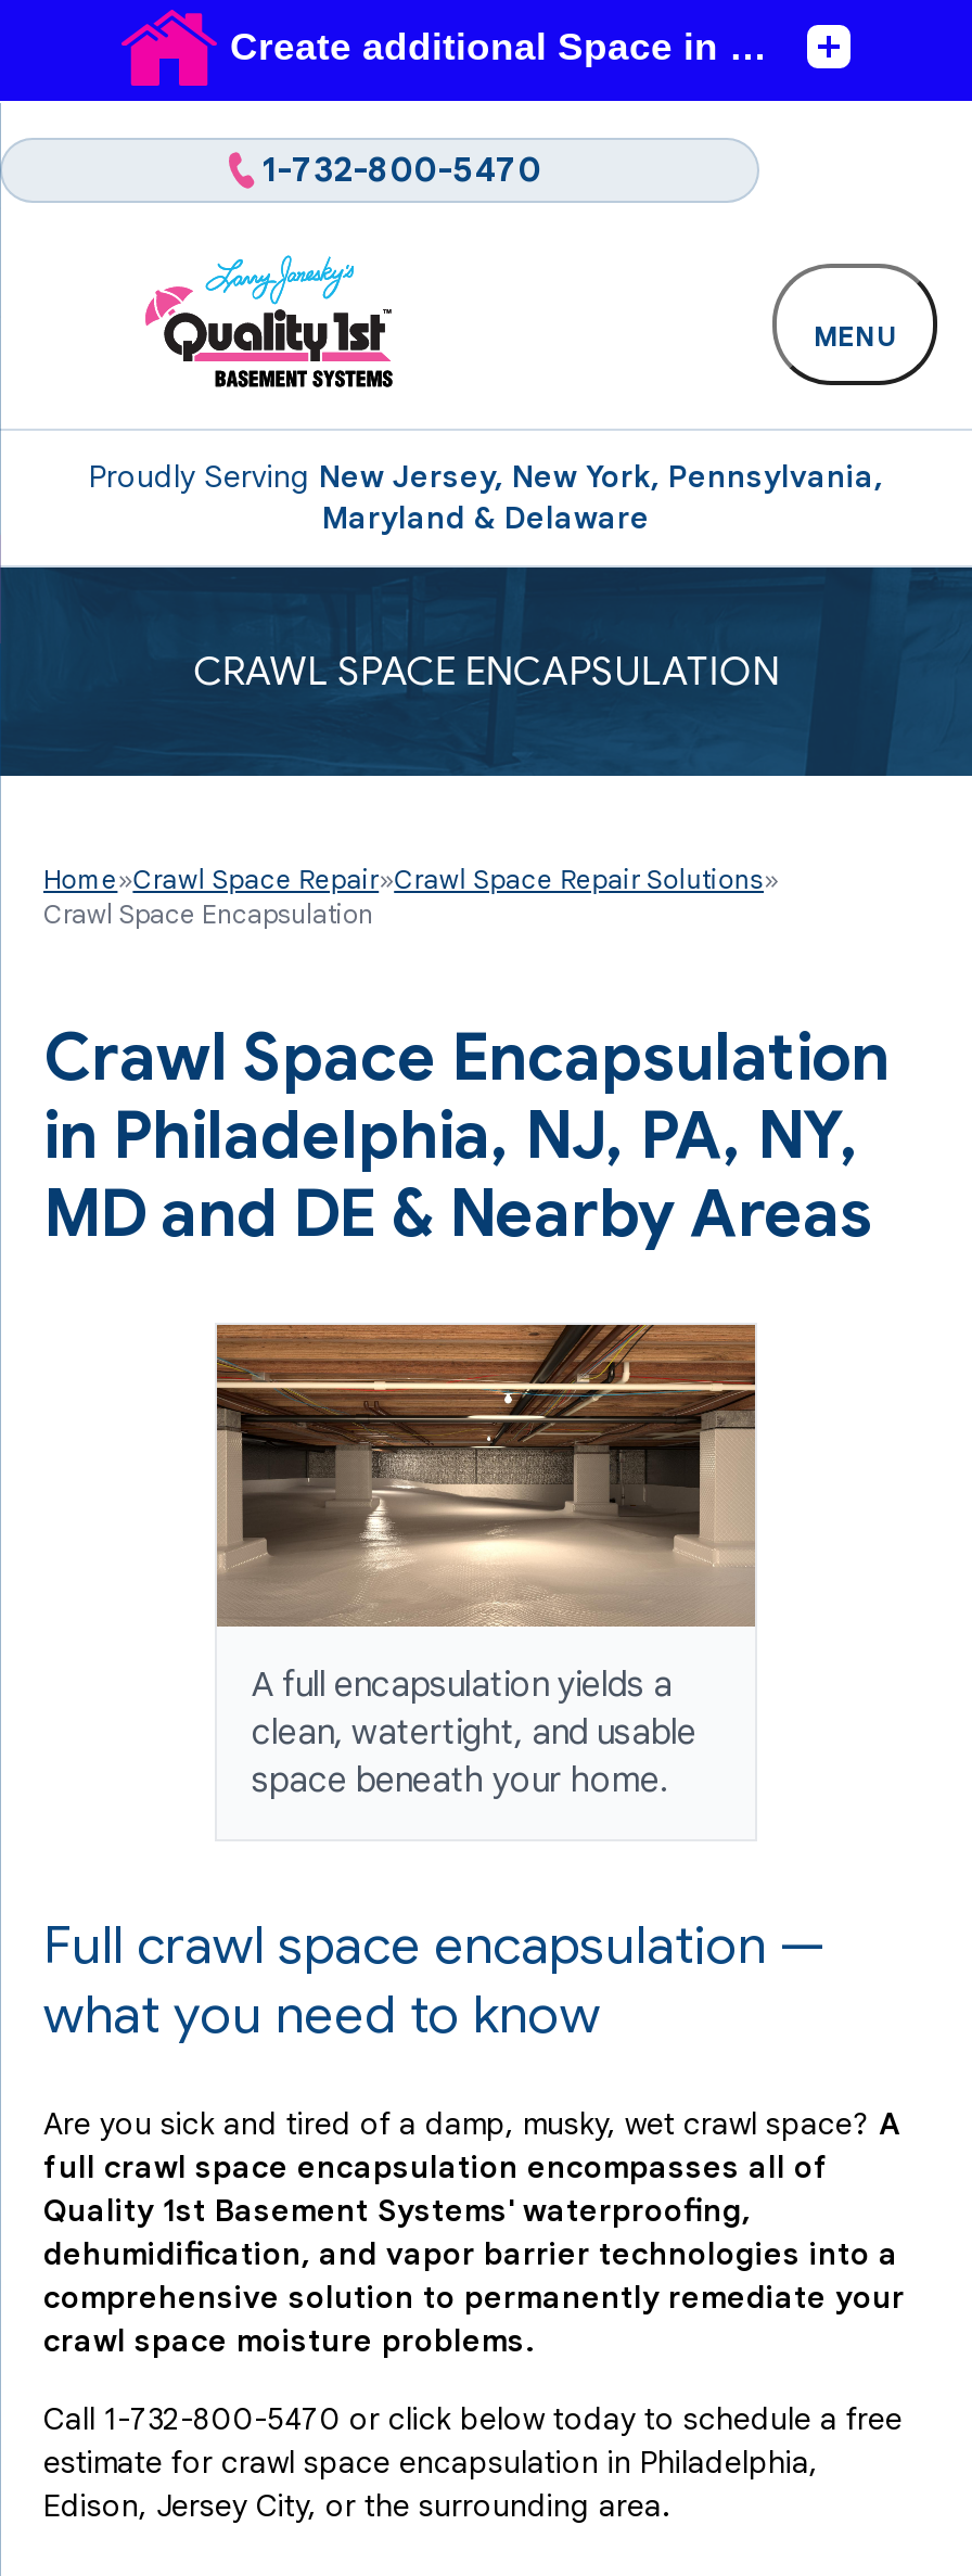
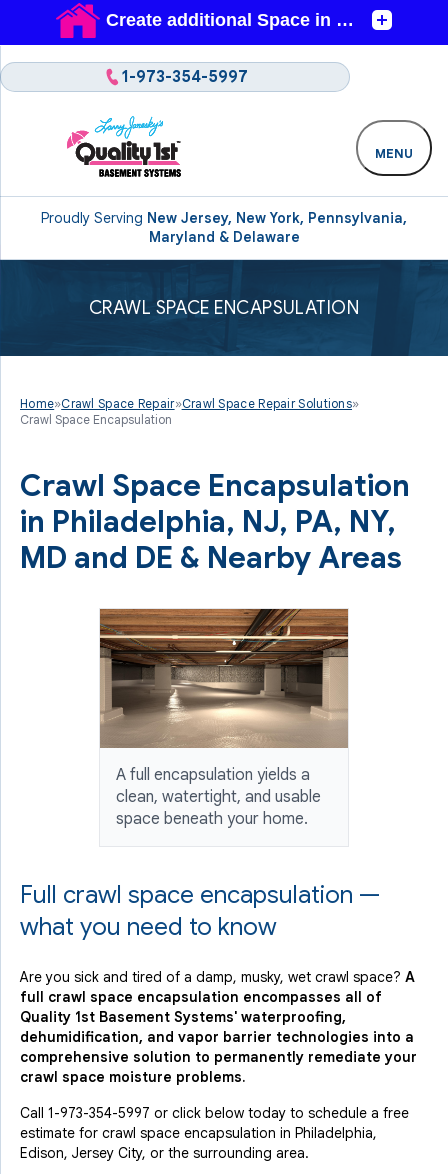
[261,149,541,192] 1-732-800-5470 -> [122,67,248,87] 1-973-354-5997
[43,2400,903,2439] Call 1-732-800-5470 or click below today to schedule a free -> [20,1104,409,1122] Call 1-973-354-5997 or click below today to schedule a free

